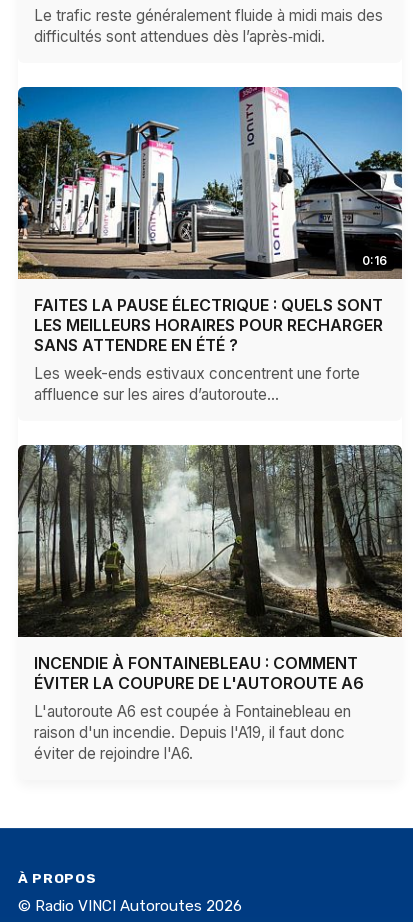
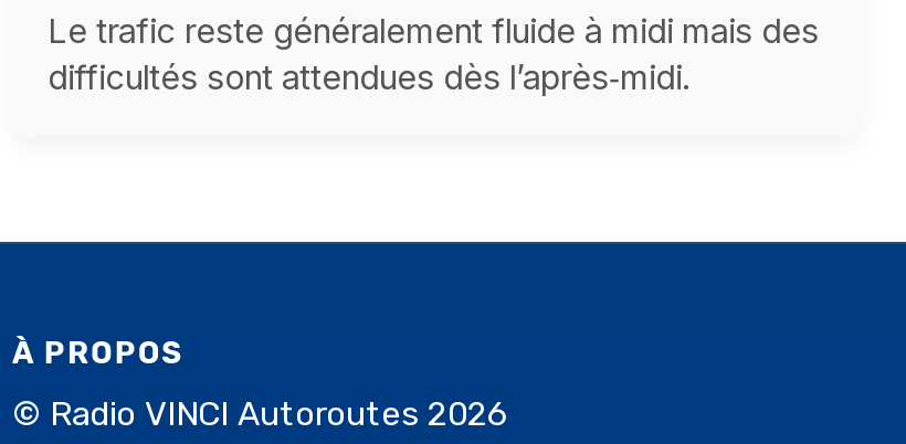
[17,86,403,404] [image] | 0:16 | FAITES LA PAUSE ÉLECTRIQUE : QUELS SONT | LES MEILLEURS HORAIRES POUR RECHARGER | SANS ATTENDRE EN ÉTÉ ? | Les week-ends estivaux concentrent une forte | affluence sur les aires d’autoroute… -> none
[17,444,403,763] [image] | INCENDIE À FONTAINEBLEAU : COMMENT | ÉVITER LA COUPURE DE L'AUTOROUTE A6 | L'autoroute A6 est coupée à Fontainebleau en | raison d'un incendie. Depuis l'A19, il faut donc | éviter de rejoindre l'A6. -> none

